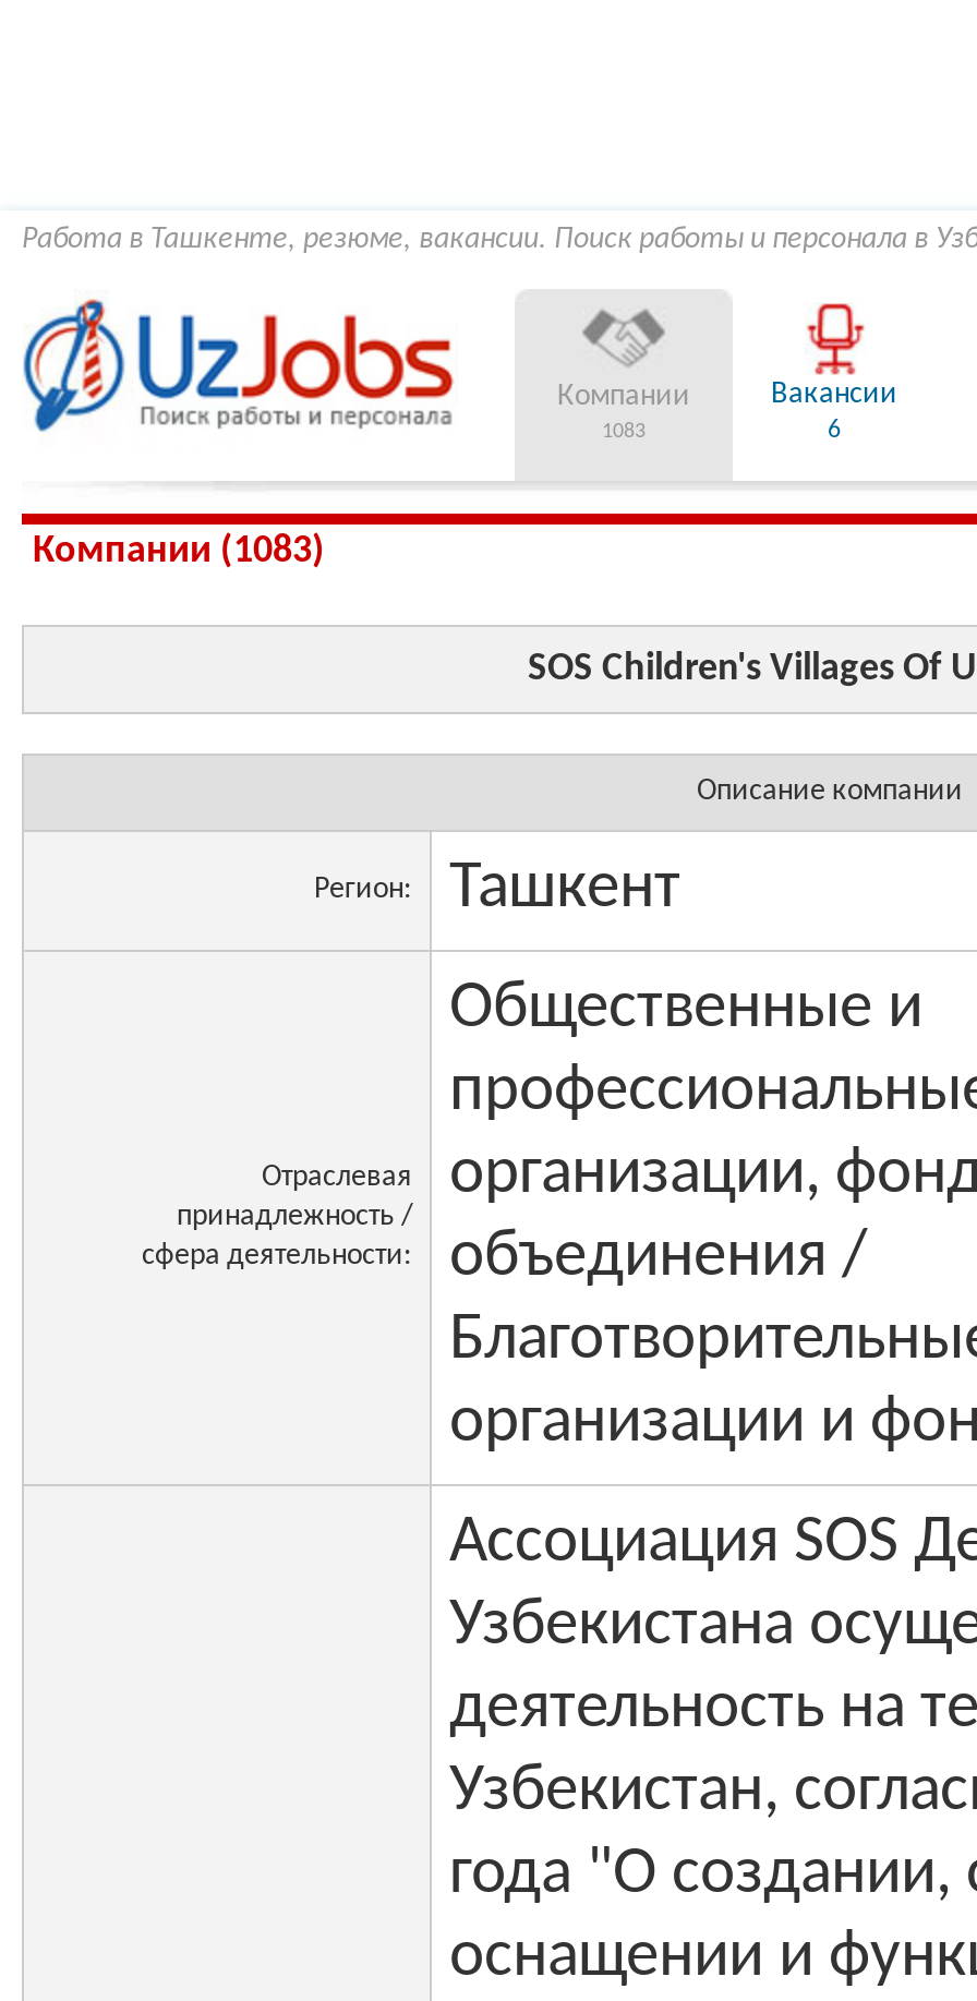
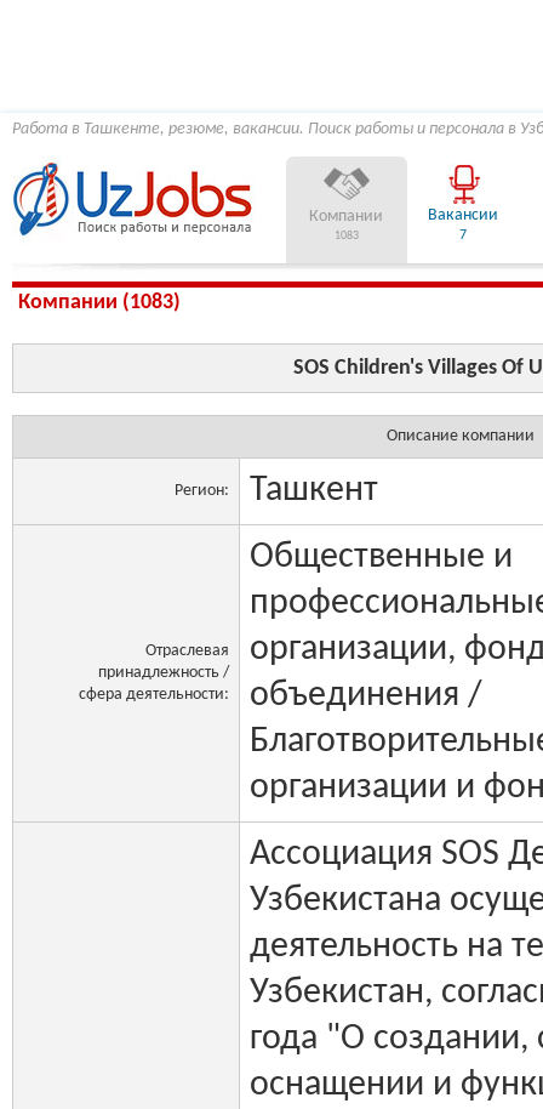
[828,418,841,444] 6 -> [460,228,467,243] 7

